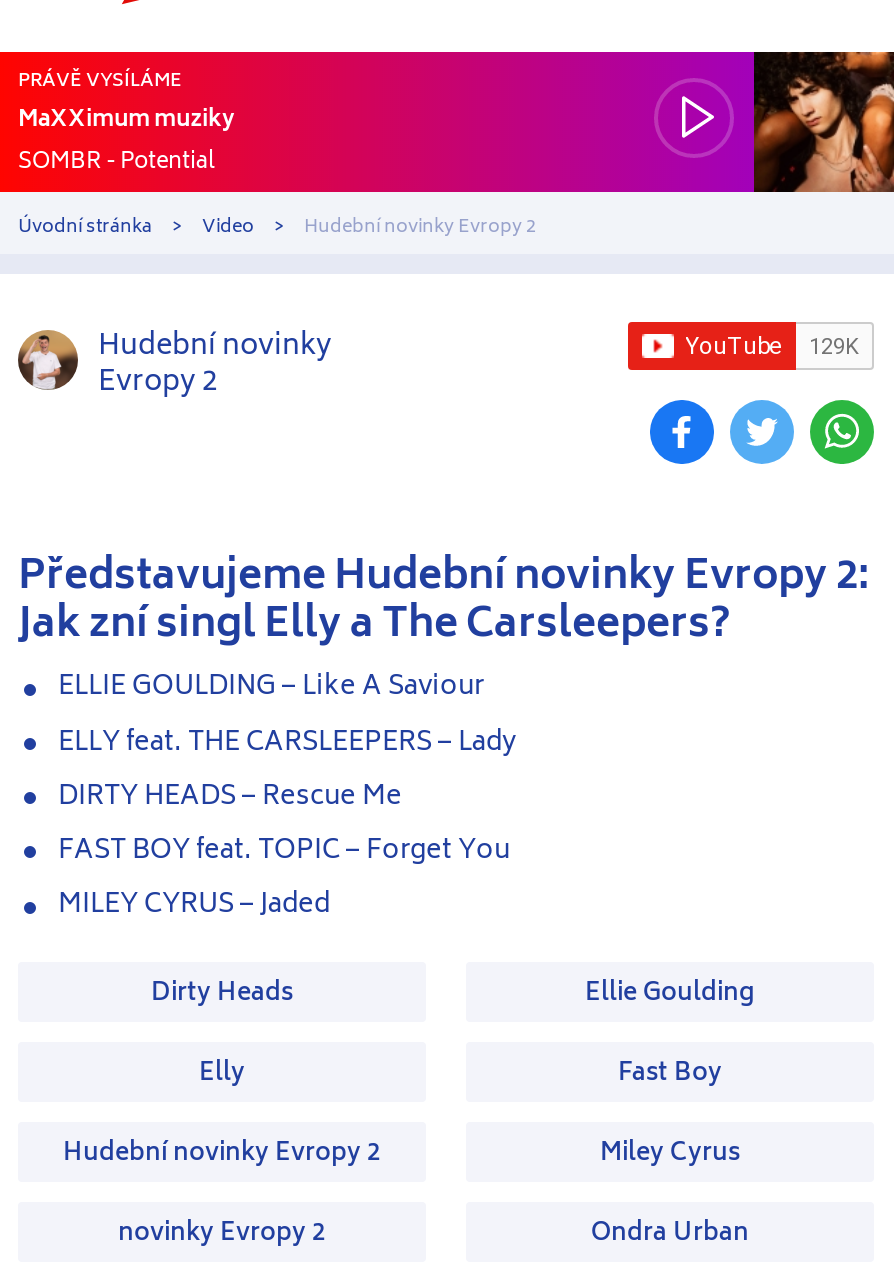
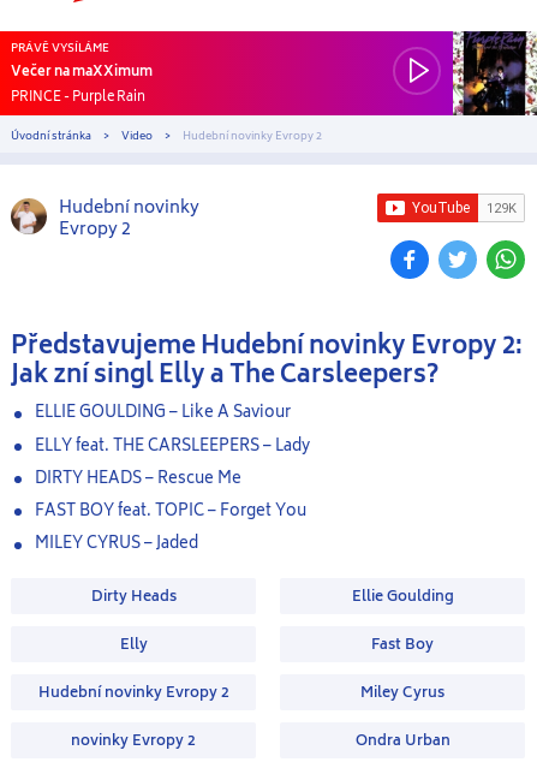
[752,50,888,194] [image] -> [452,30,533,117] [image]
[18,107,234,129] MaXXimum muziky -> [11,64,153,78] Večer na maXXimum
[18,149,216,171] SOMBR - Potential -> [11,90,145,103] PRINCE - Purple Rain

